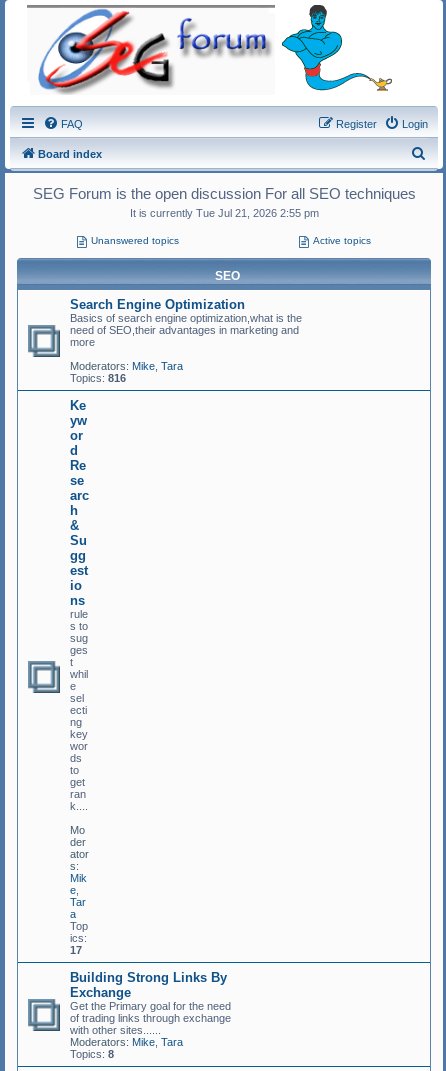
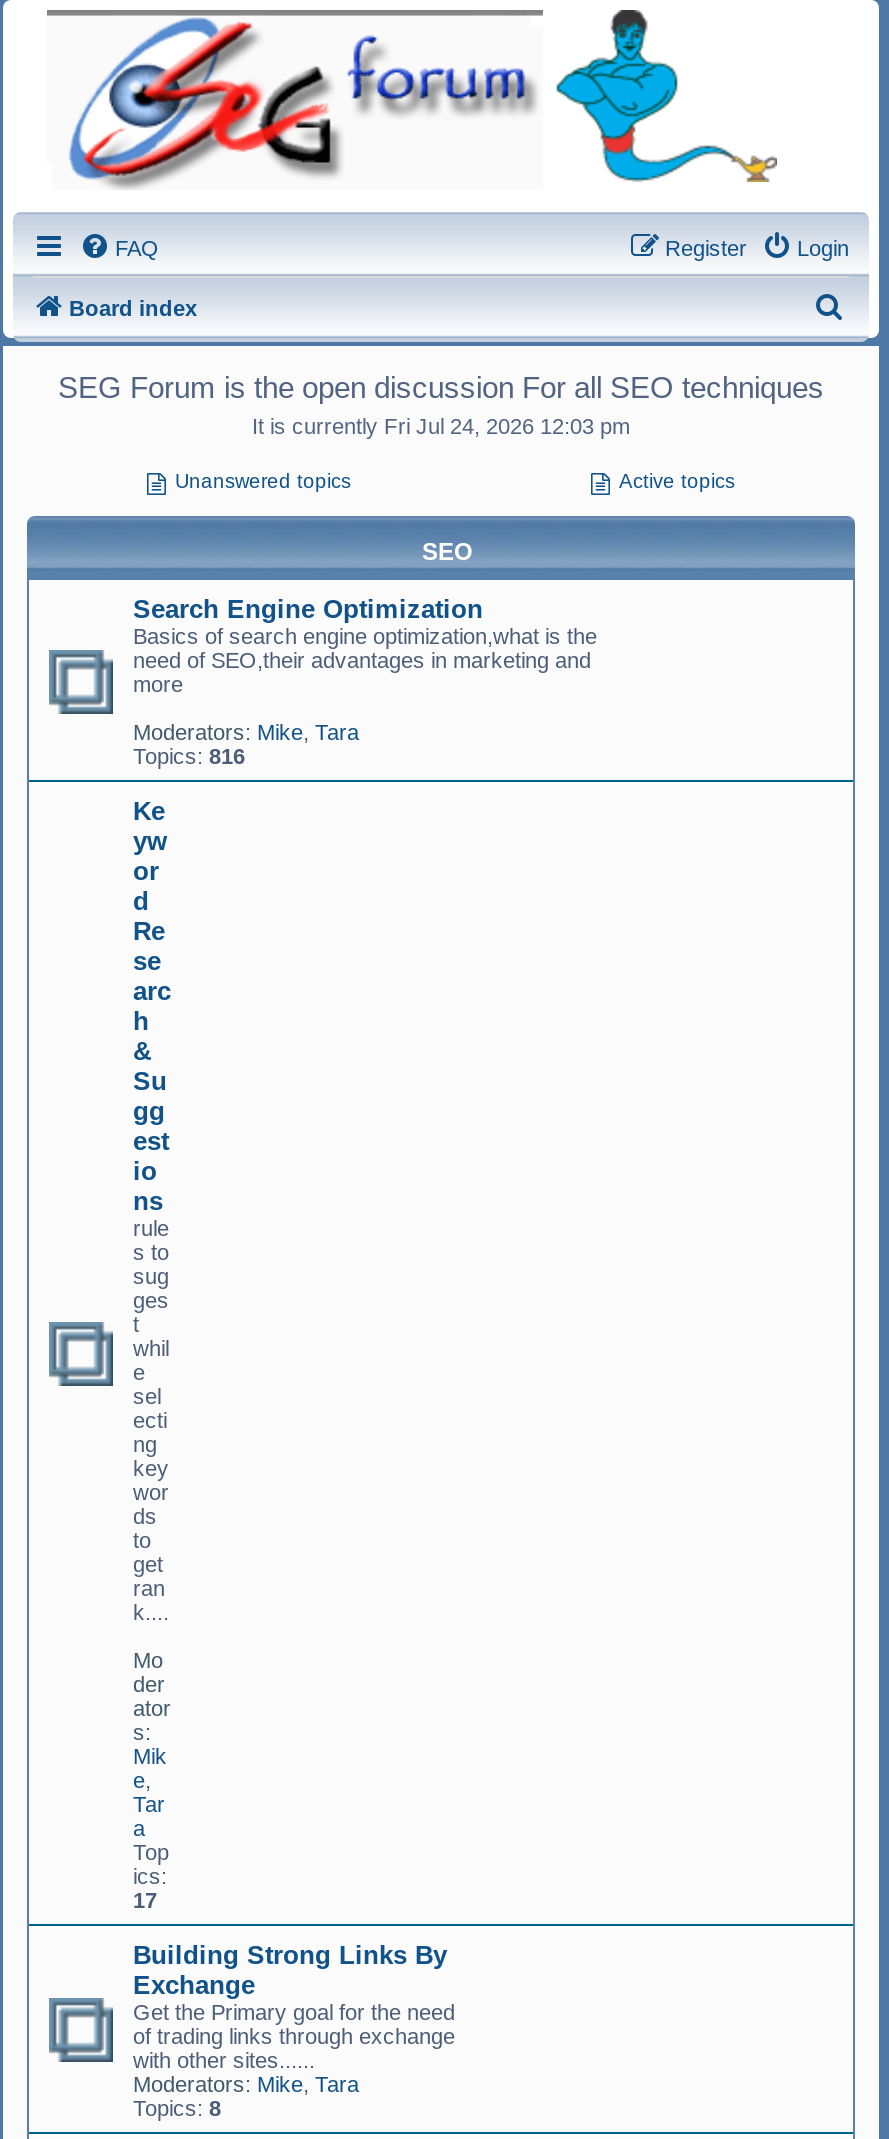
[129,207,318,219] It is currently Tue Jul 21, 2026 2:55 pm -> [252,414,630,438] It is currently Fri Jul 24, 2026 12:03 pm

